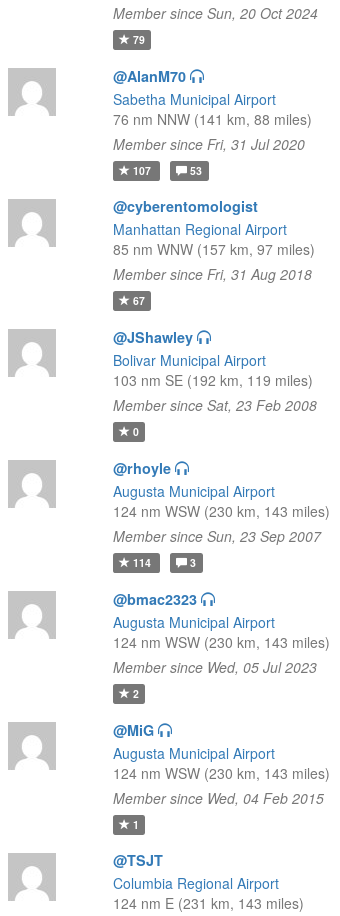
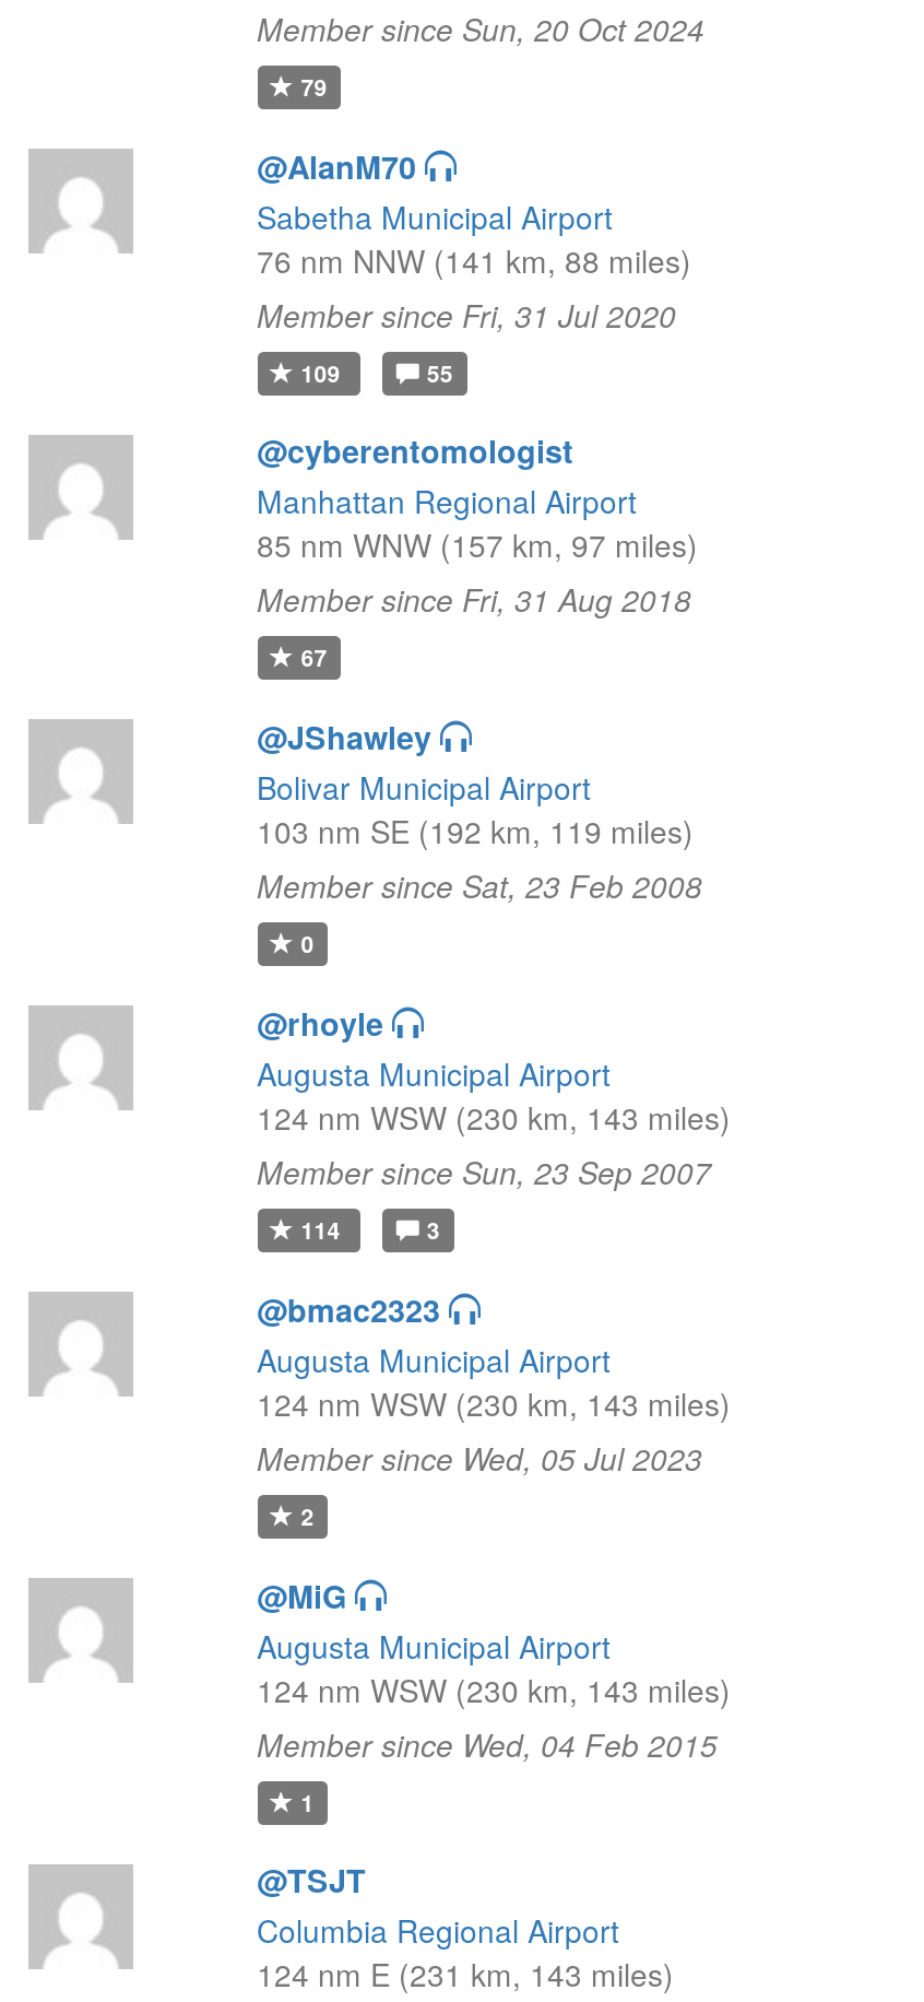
[133,163,154,178] 107 -> [301,356,347,389] 109
[190,163,202,178] 53 -> [427,356,453,389] 55

